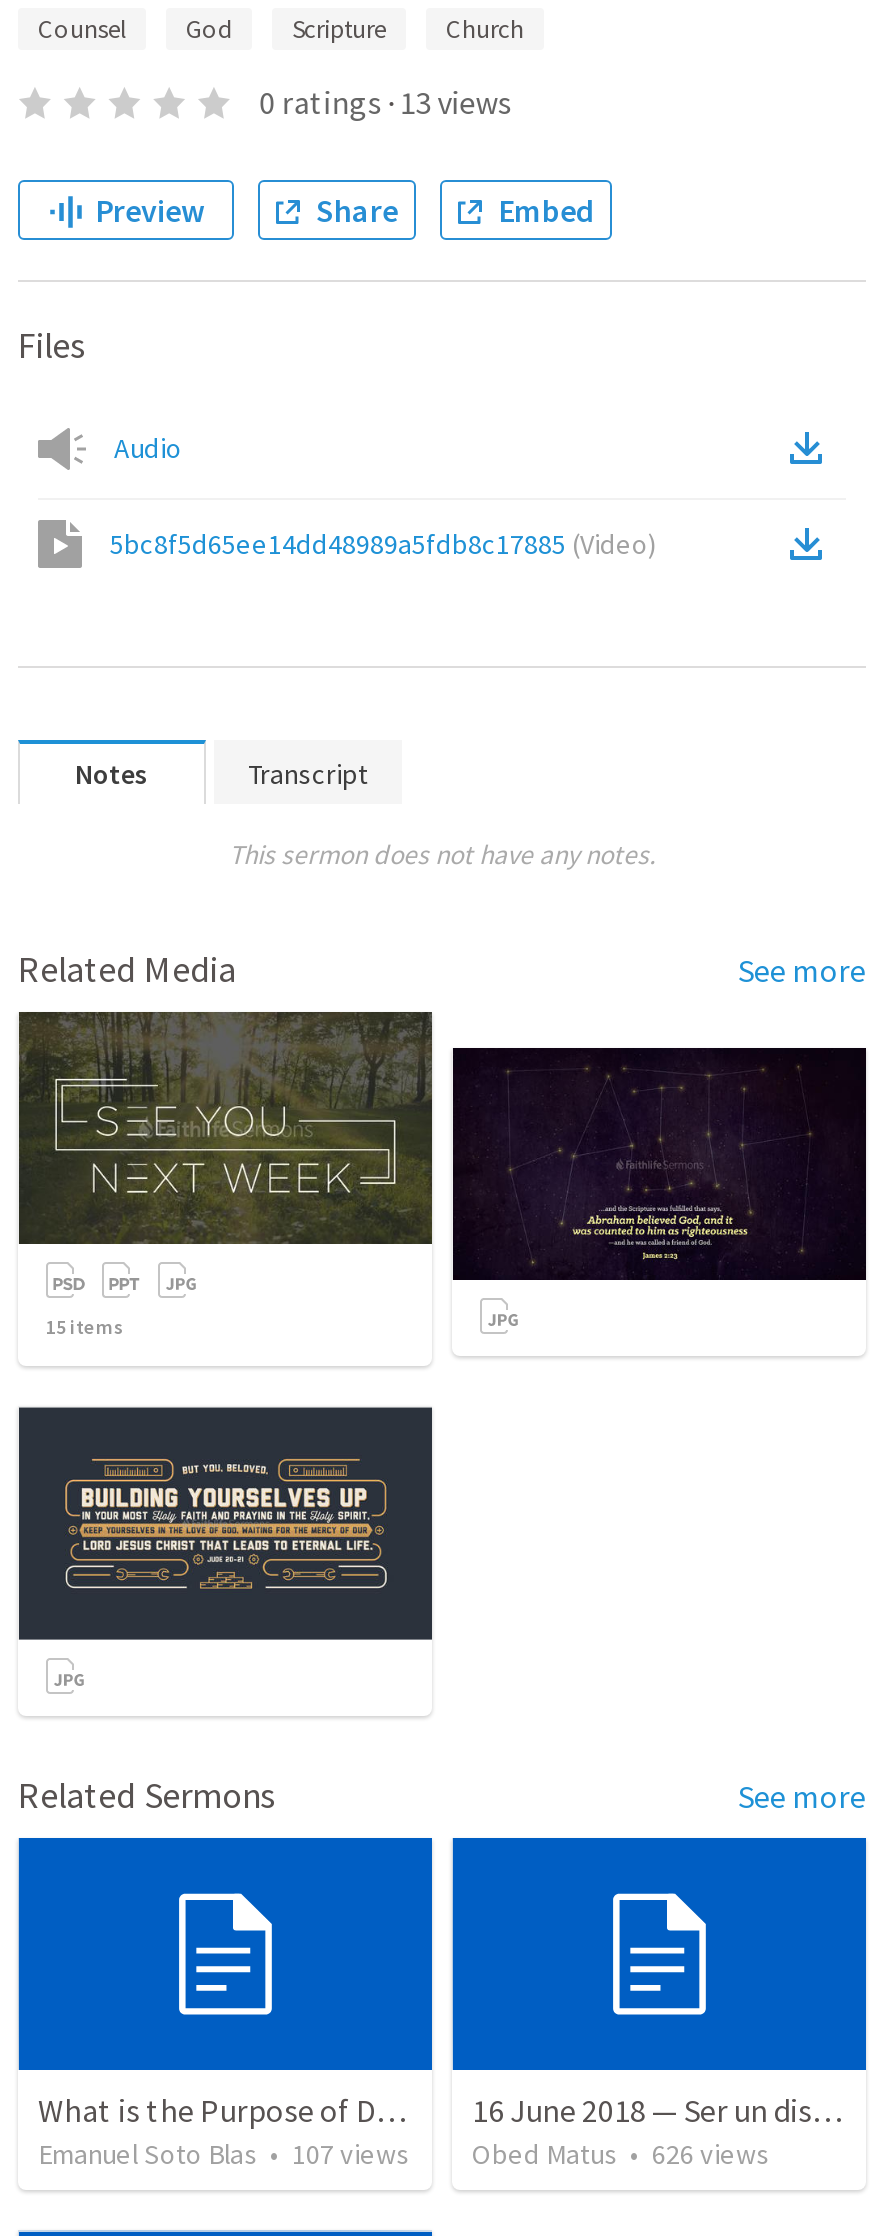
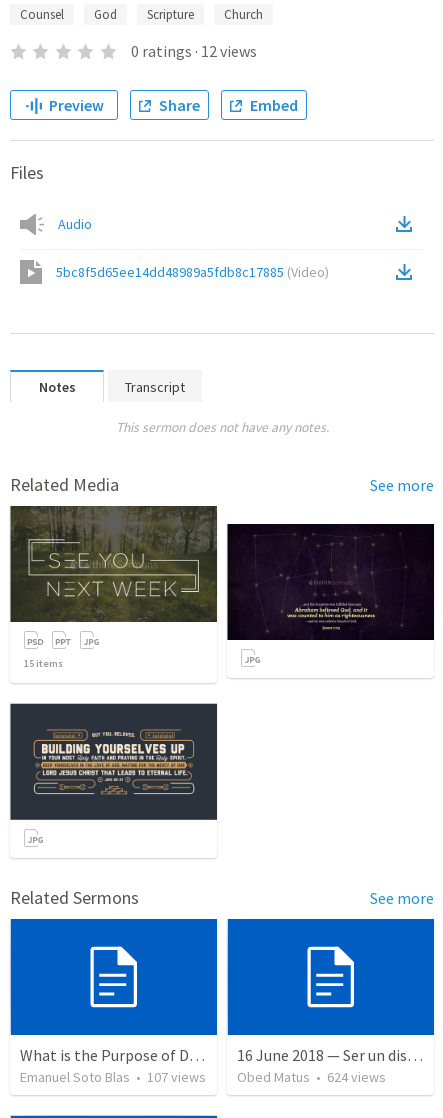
[259,82,511,122] 0 ratings · 13 views -> [131,41,257,61] 0 ratings · 12 views
[472,2137,770,2173] Obed Matus • 626 views -> [237,1068,386,1086] Obed Matus • 624 views

